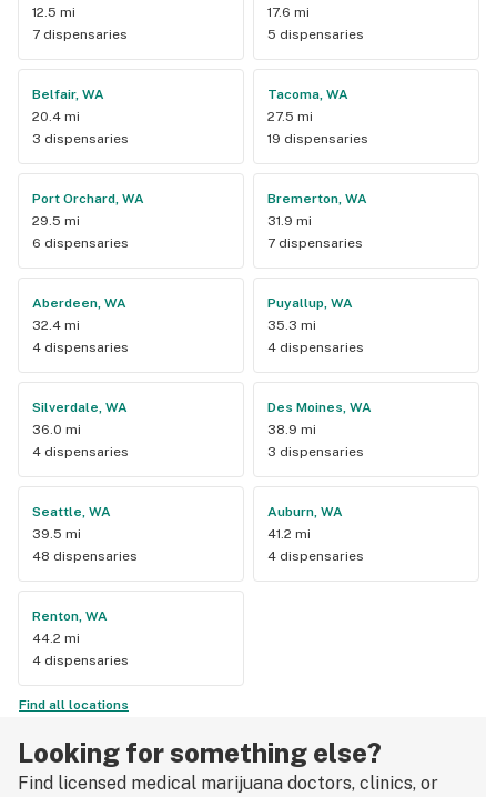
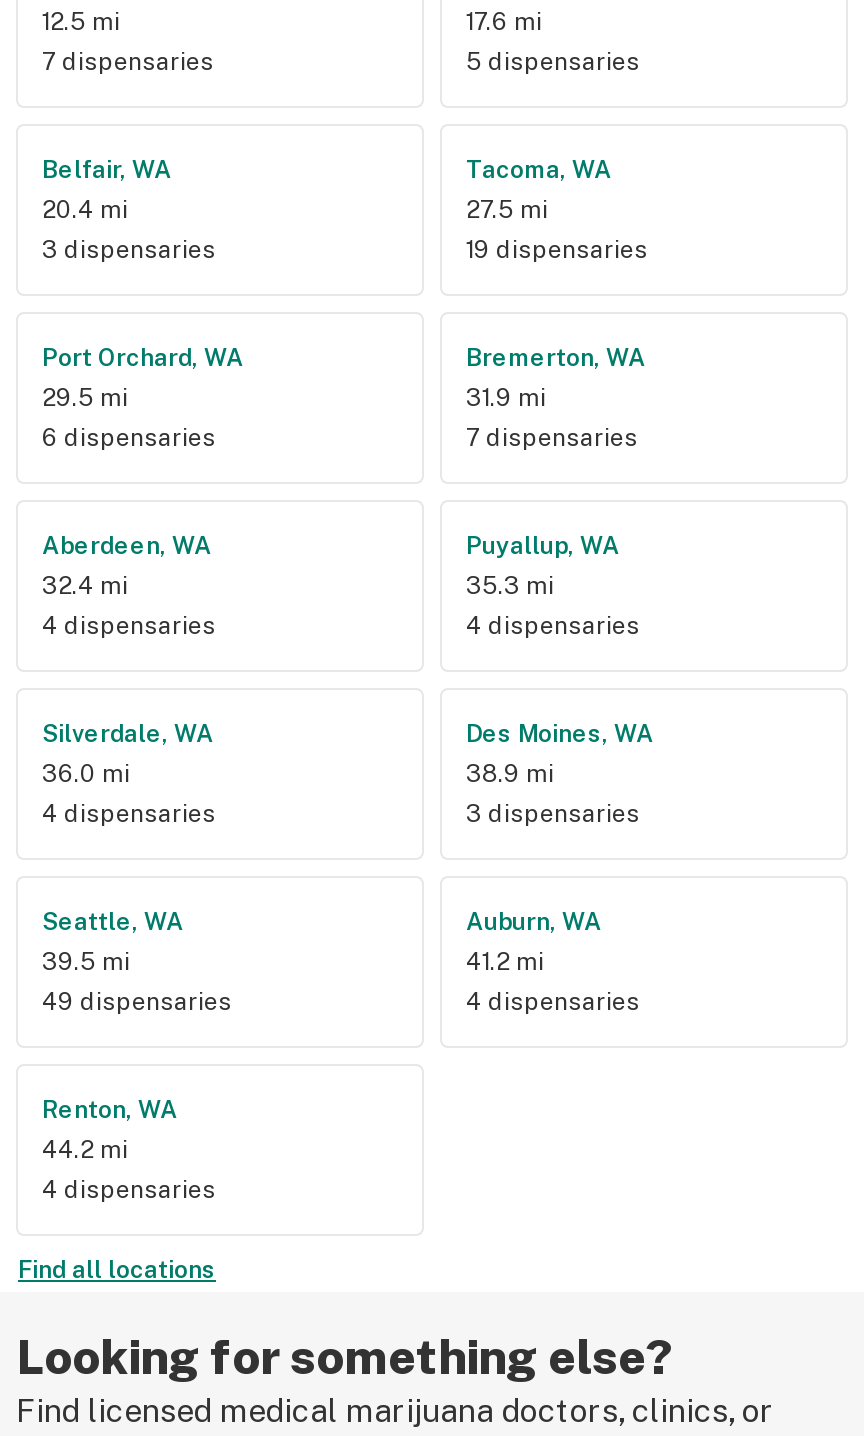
[32,548,138,564] 48 dispensaries -> [42,988,232,1016] 49 dispensaries

